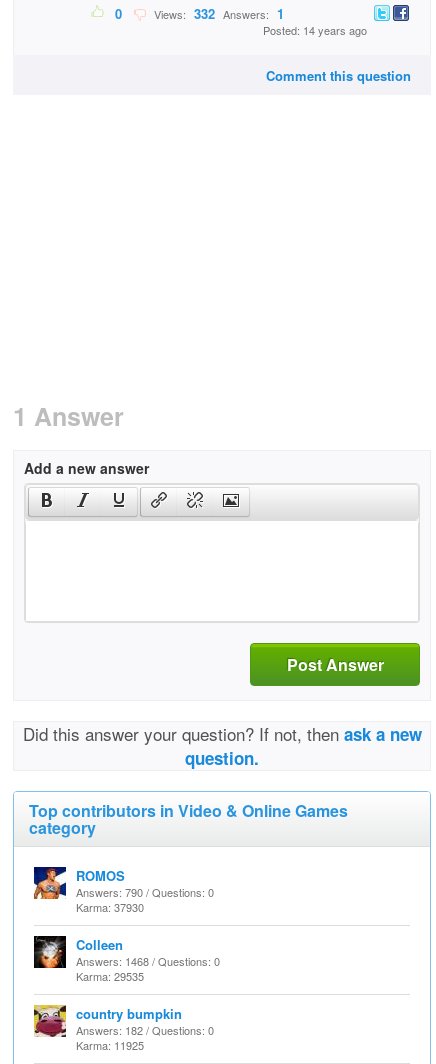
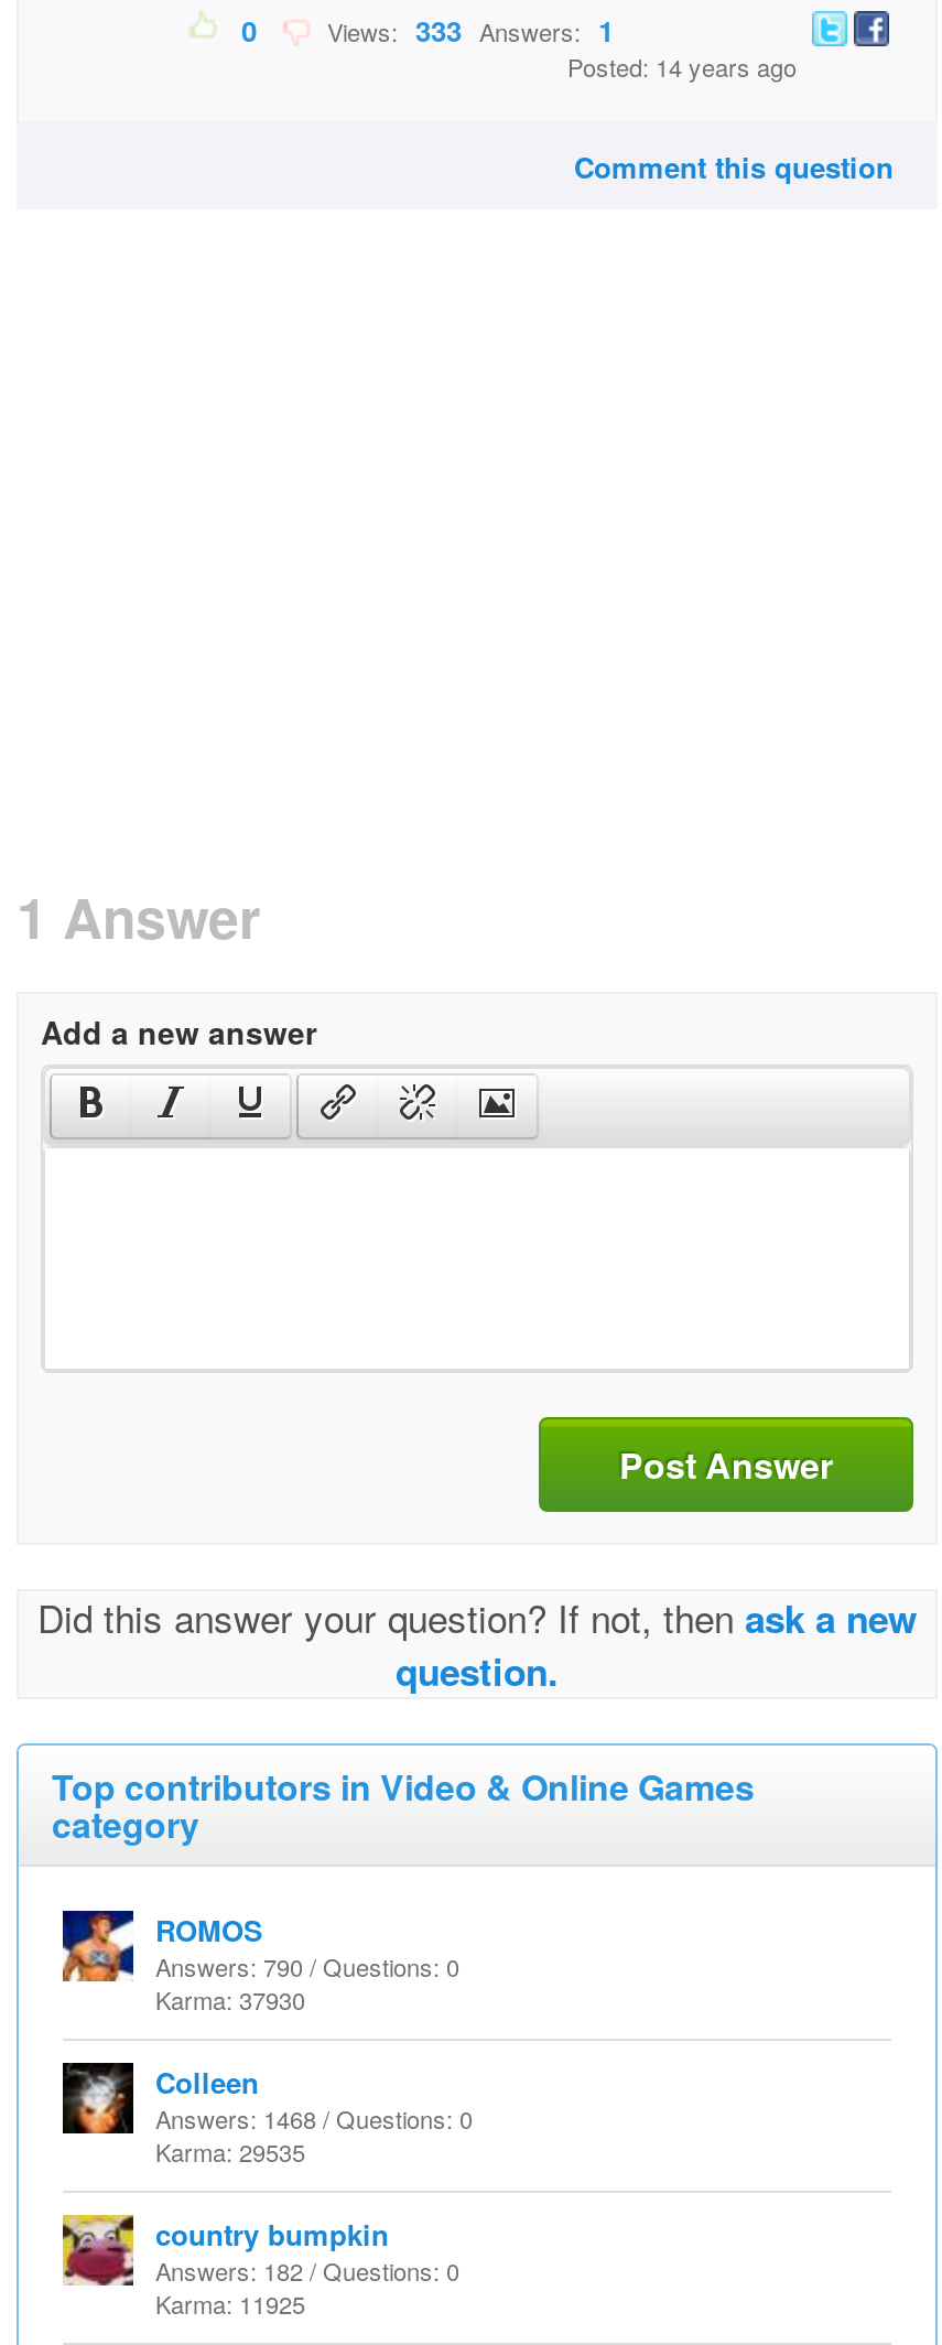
[148,4,284,23] Views: 332 Answers: 1 -> [314,9,614,51] Views: 333 Answers: 1

